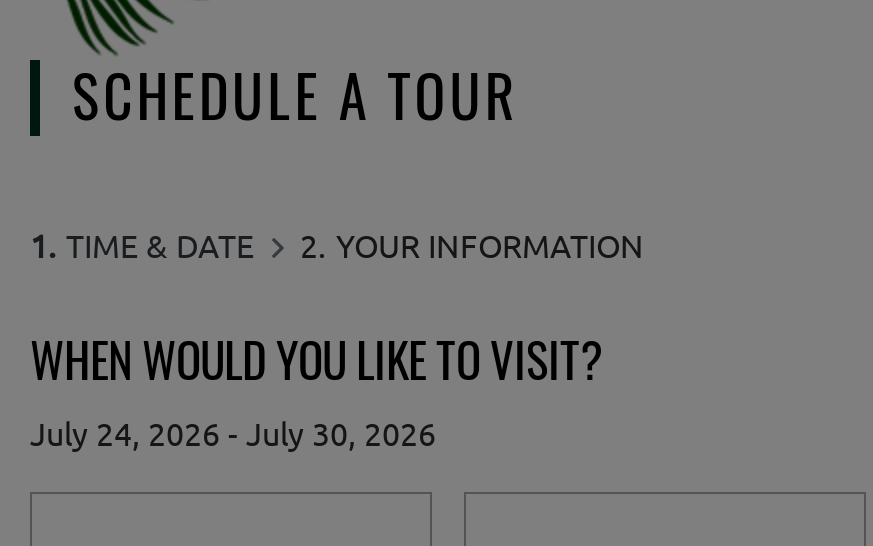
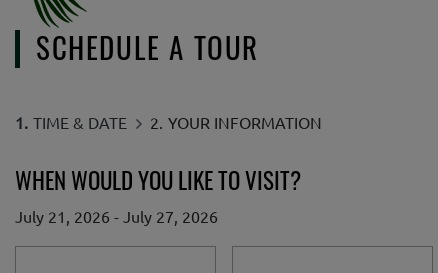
[30,412,436,452] July 24, 2026 - July 30, 2026 -> [15,206,218,226] July 21, 2026 - July 27, 2026

